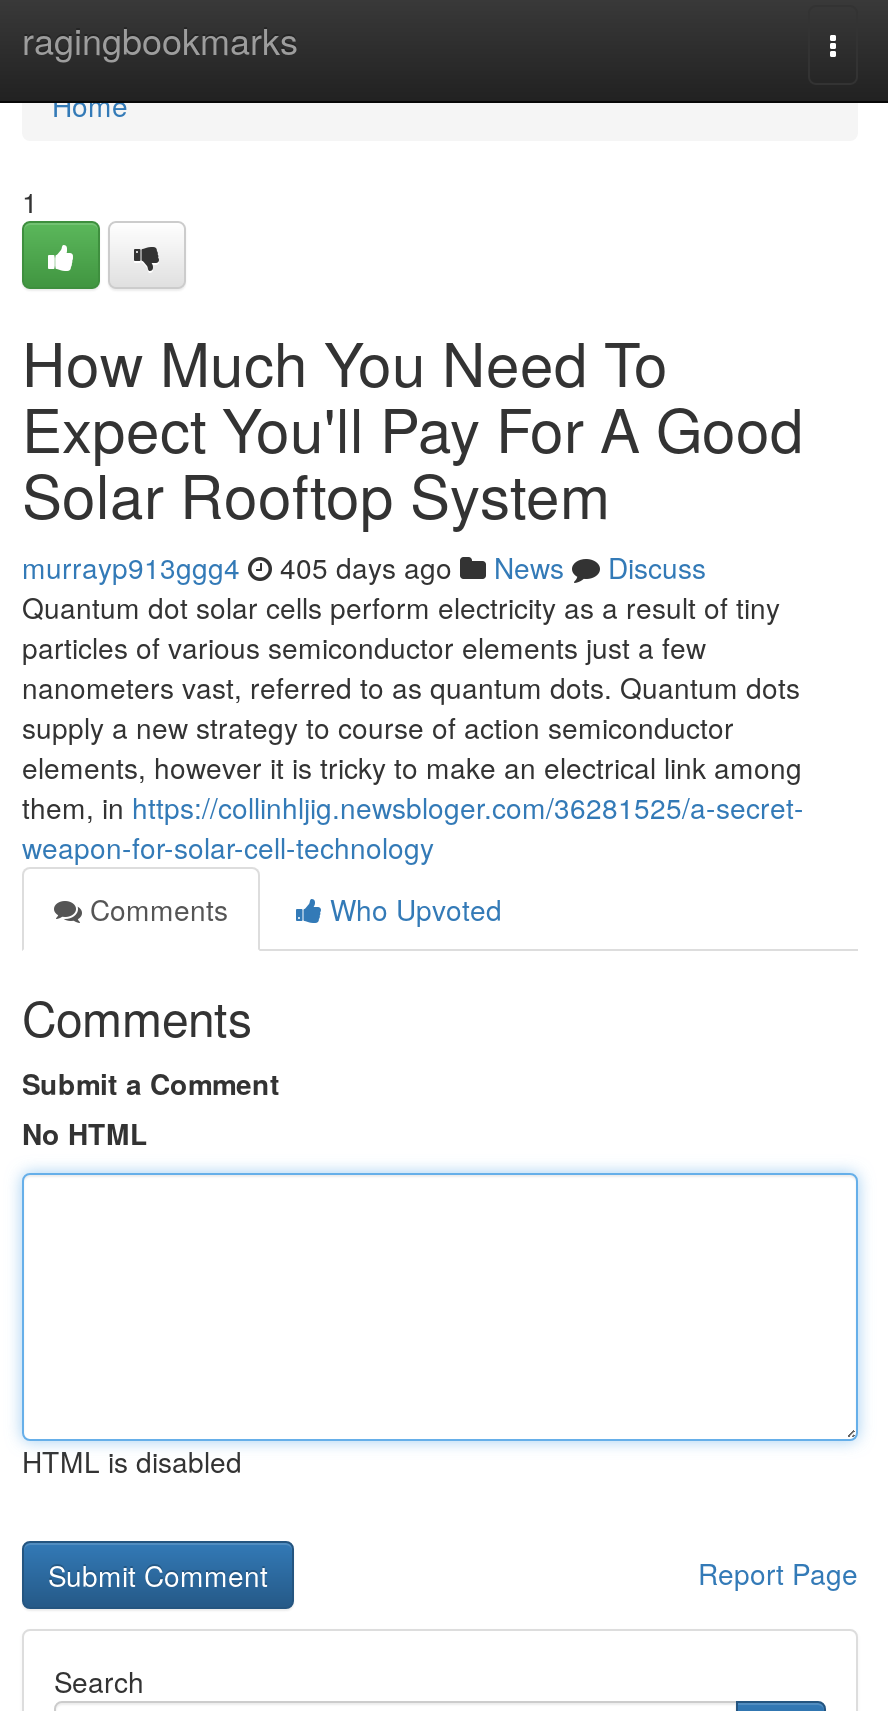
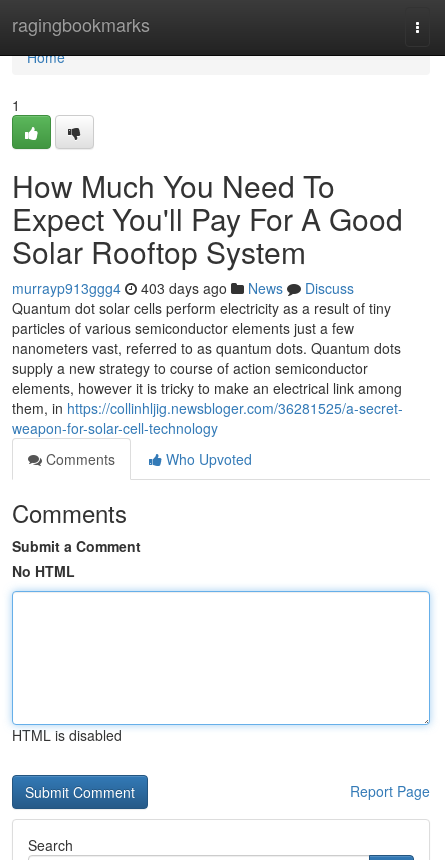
[22,547,706,587] murrayp913ggg4 405 days ago News Discuss -> [12,278,354,298] murrayp913ggg4 403 days ago News Discuss

